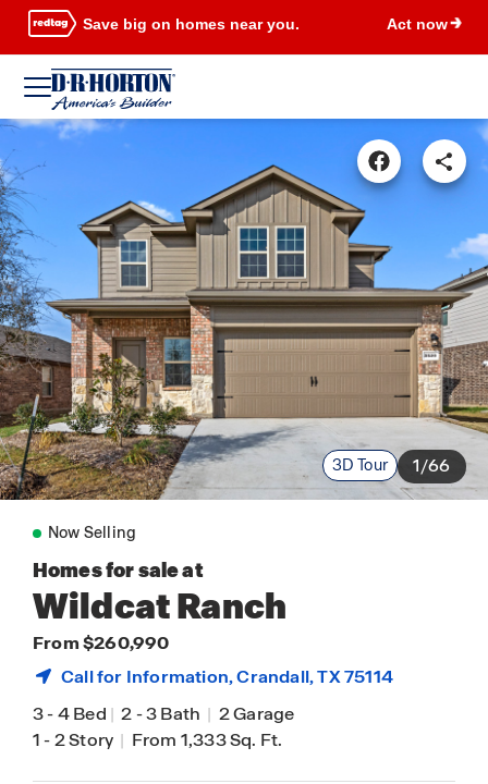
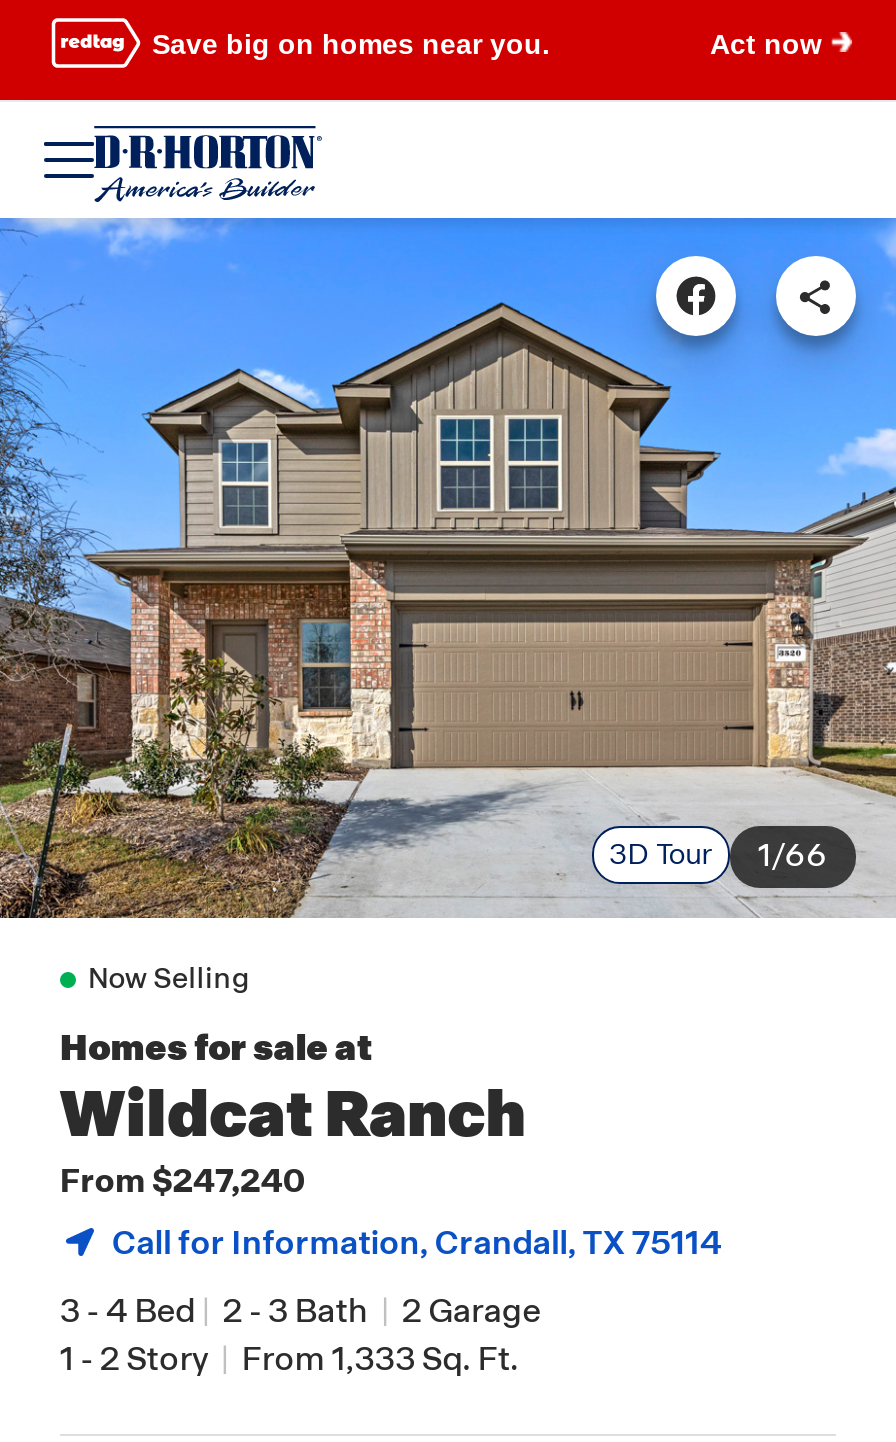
[33,632,169,654] From $260,990 -> [60,1160,305,1202] From $247,240

